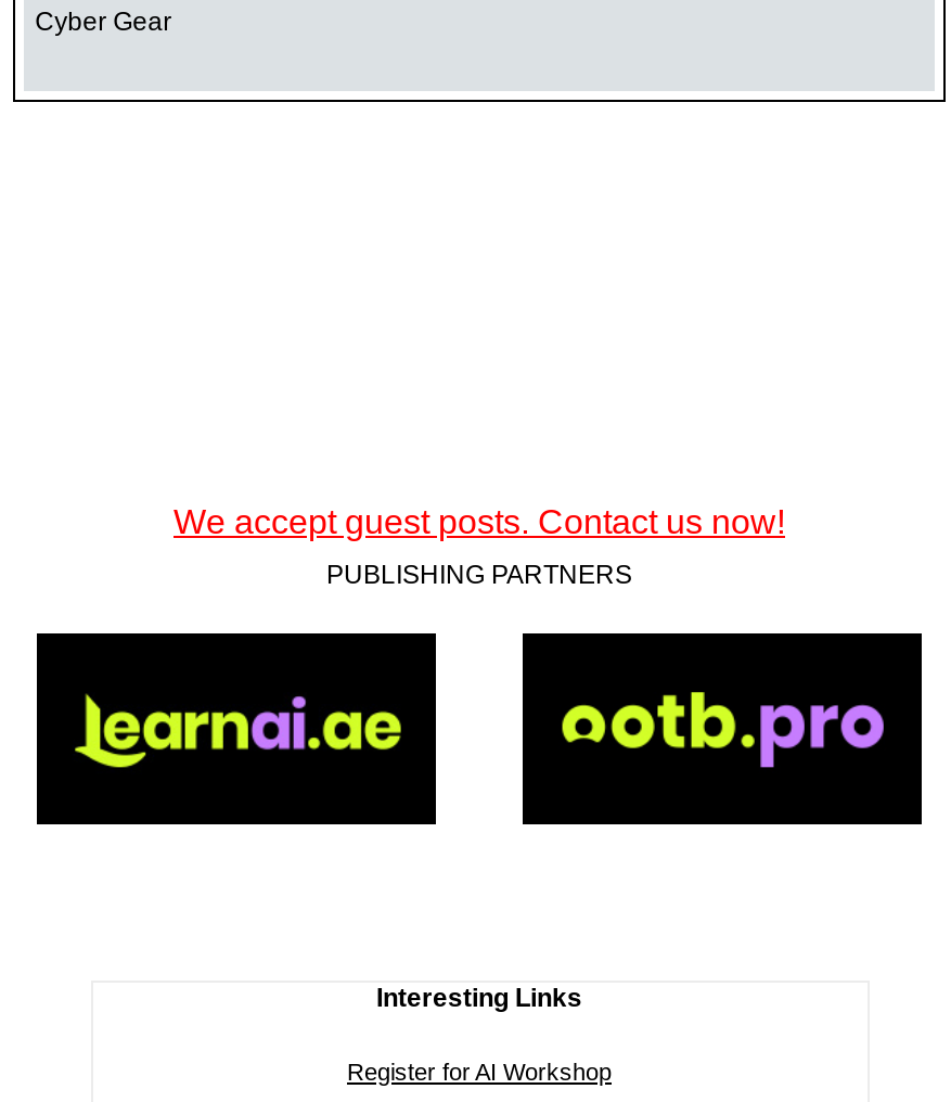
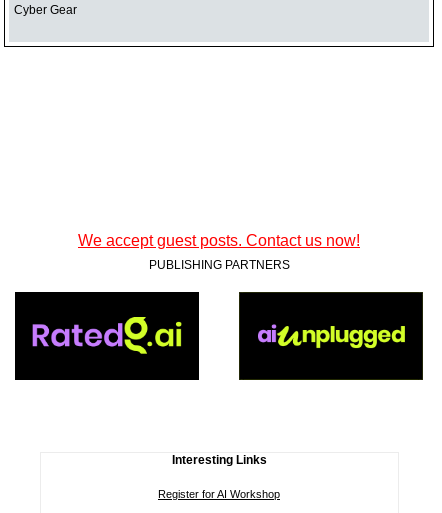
[74,688,403,770] [image] -> [31,316,183,355] [image]
[560,690,887,770] [image] -> [257,319,406,354] [image]

